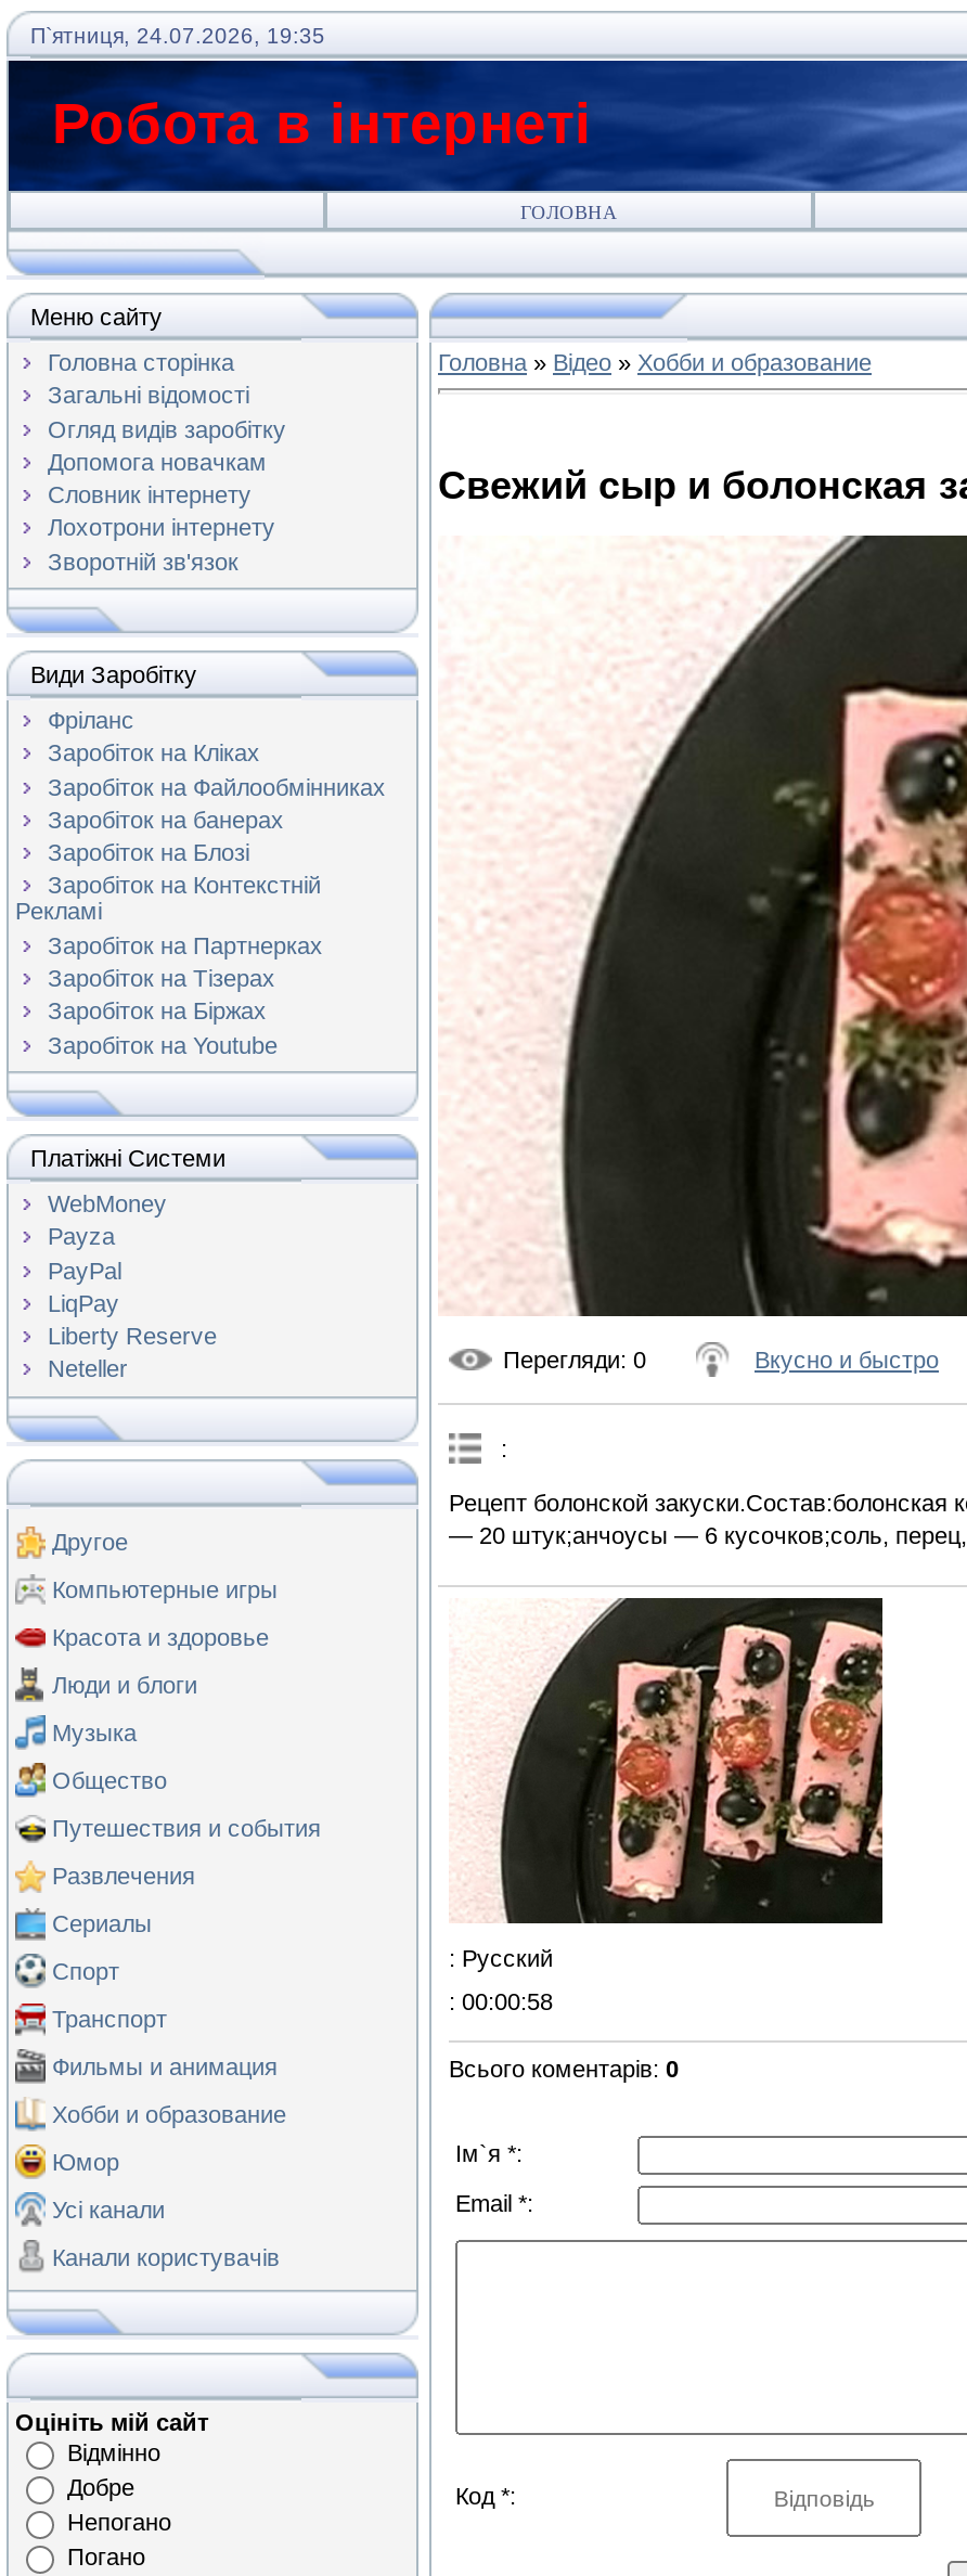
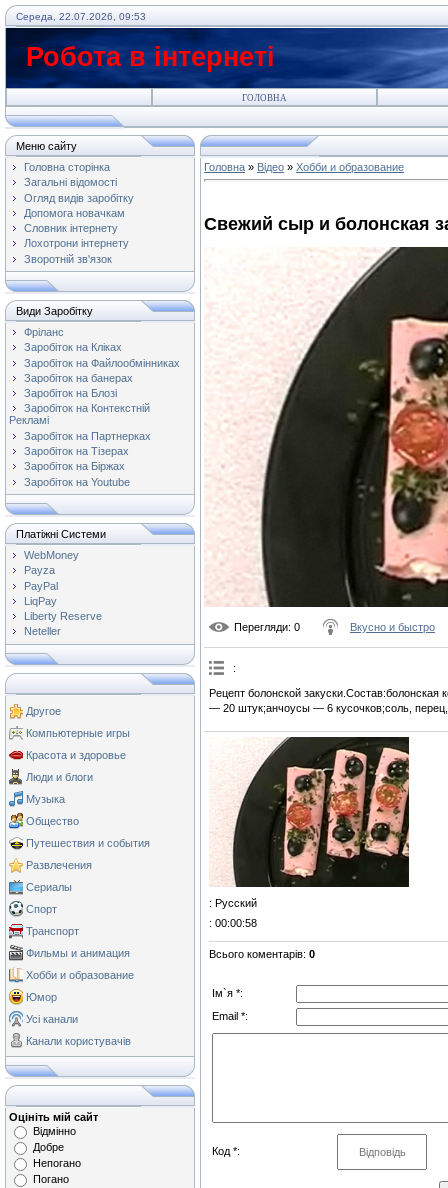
[30,24,325,48] П`ятниця, 24.07.2026, 19:35 -> [16,11,146,22] Середа, 22.07.2026, 09:53

